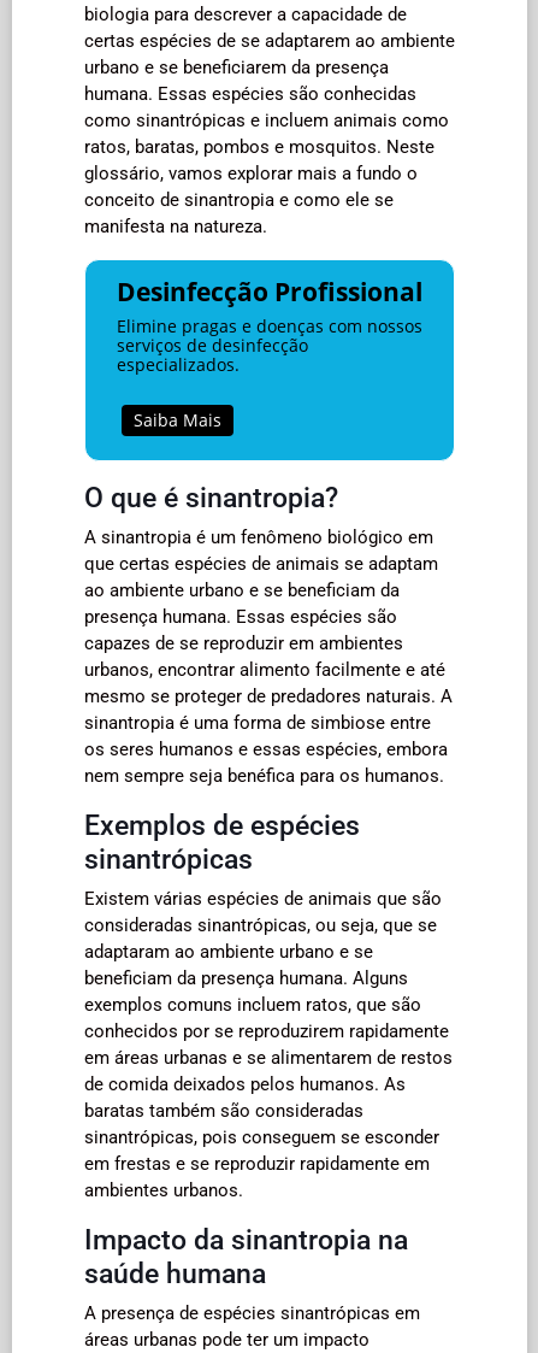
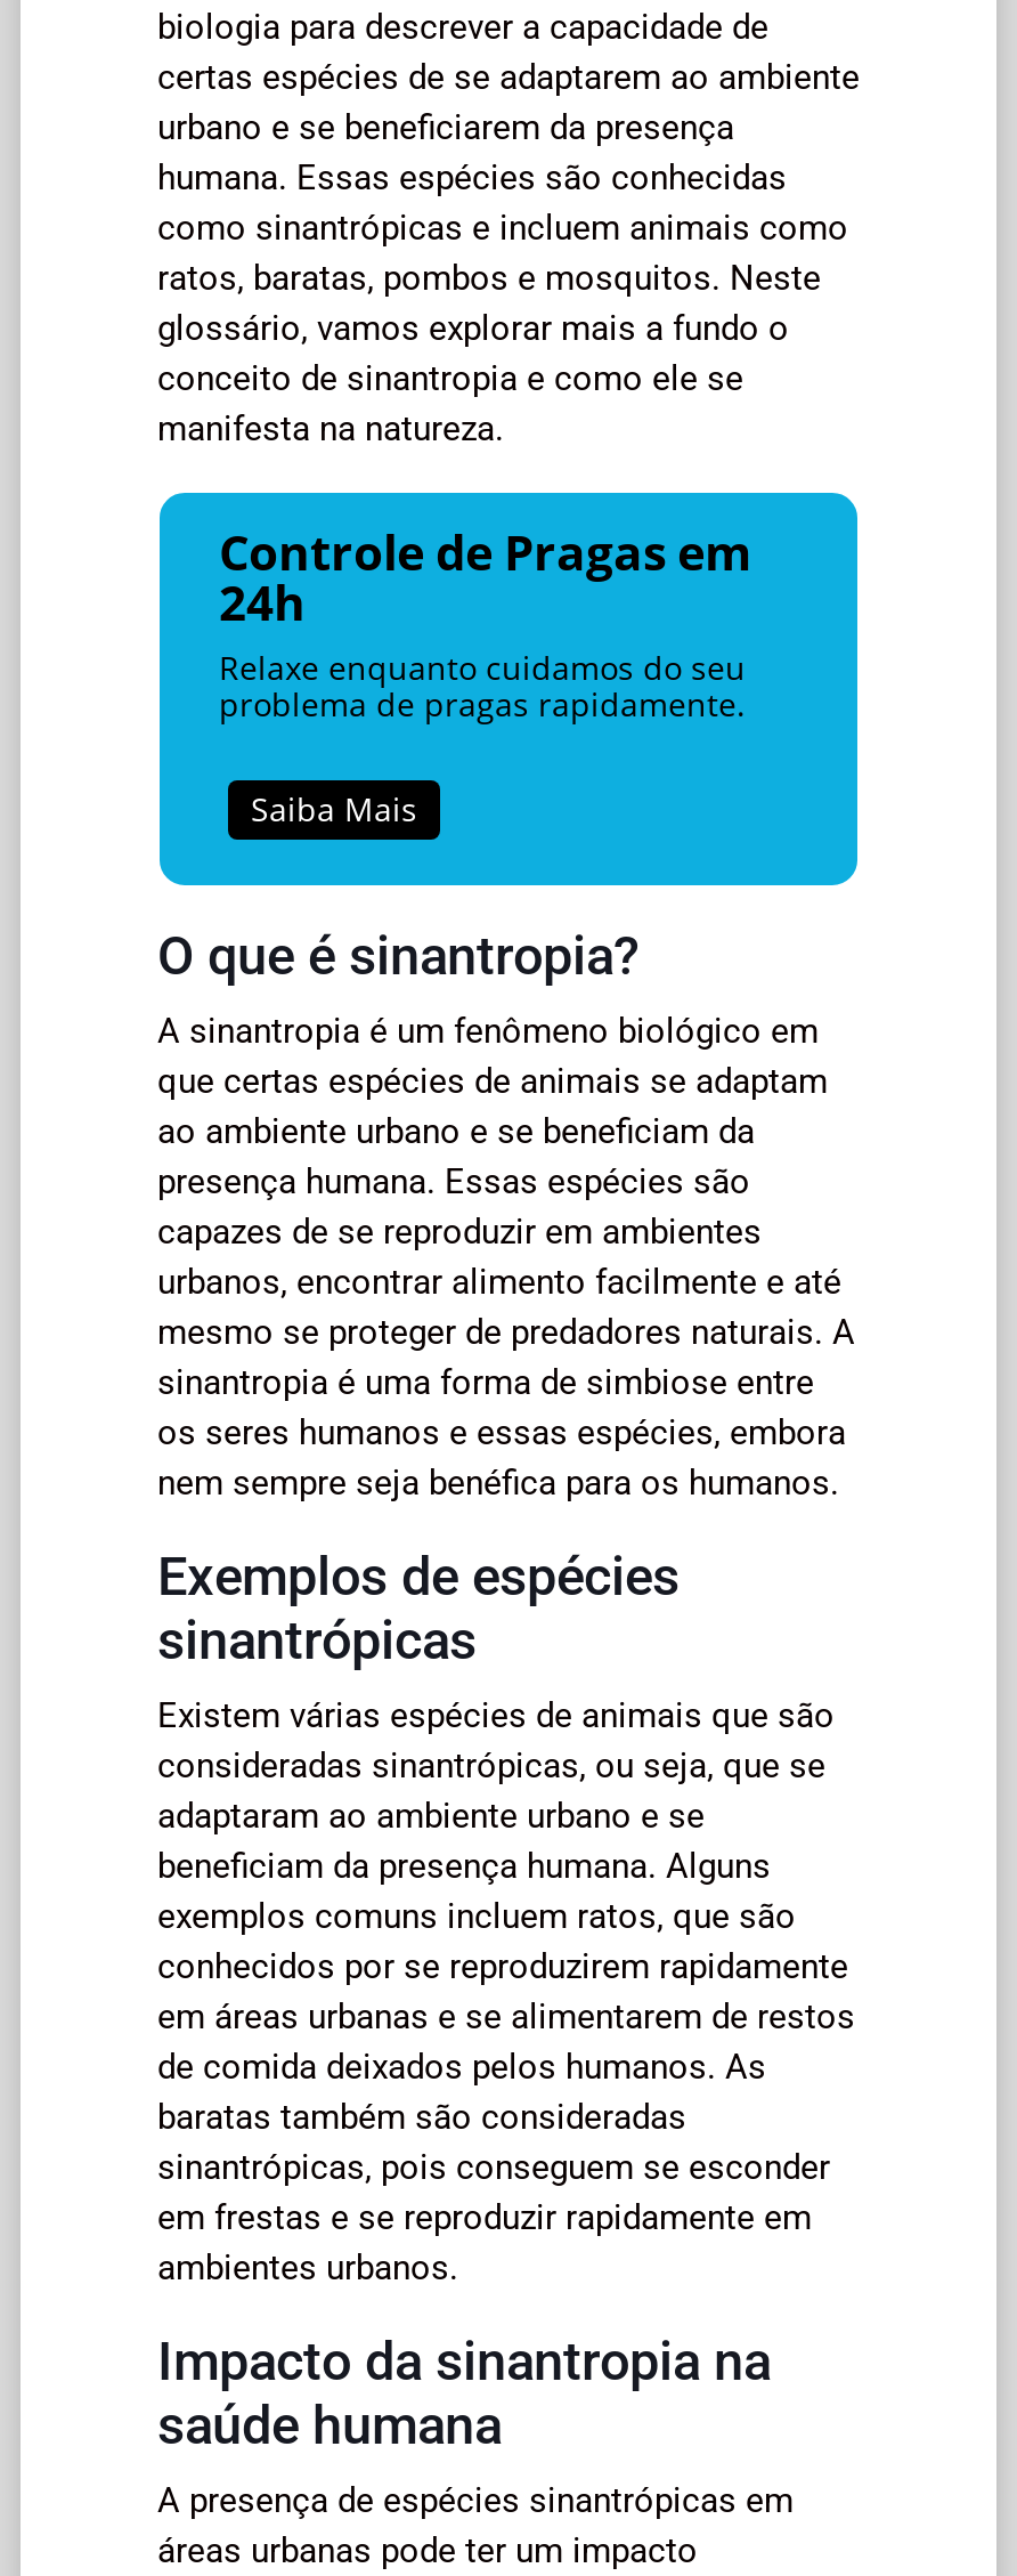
[117,275,422,376] Desinfecção Profissional | Elimine pragas e doenças com nossos | serviços de desinfecção | especializados. -> [219,520,752,726] Controle de Pragas em | 24h | Relaxe enquanto cuidamos do seu | problema de pragas rapidamente.

